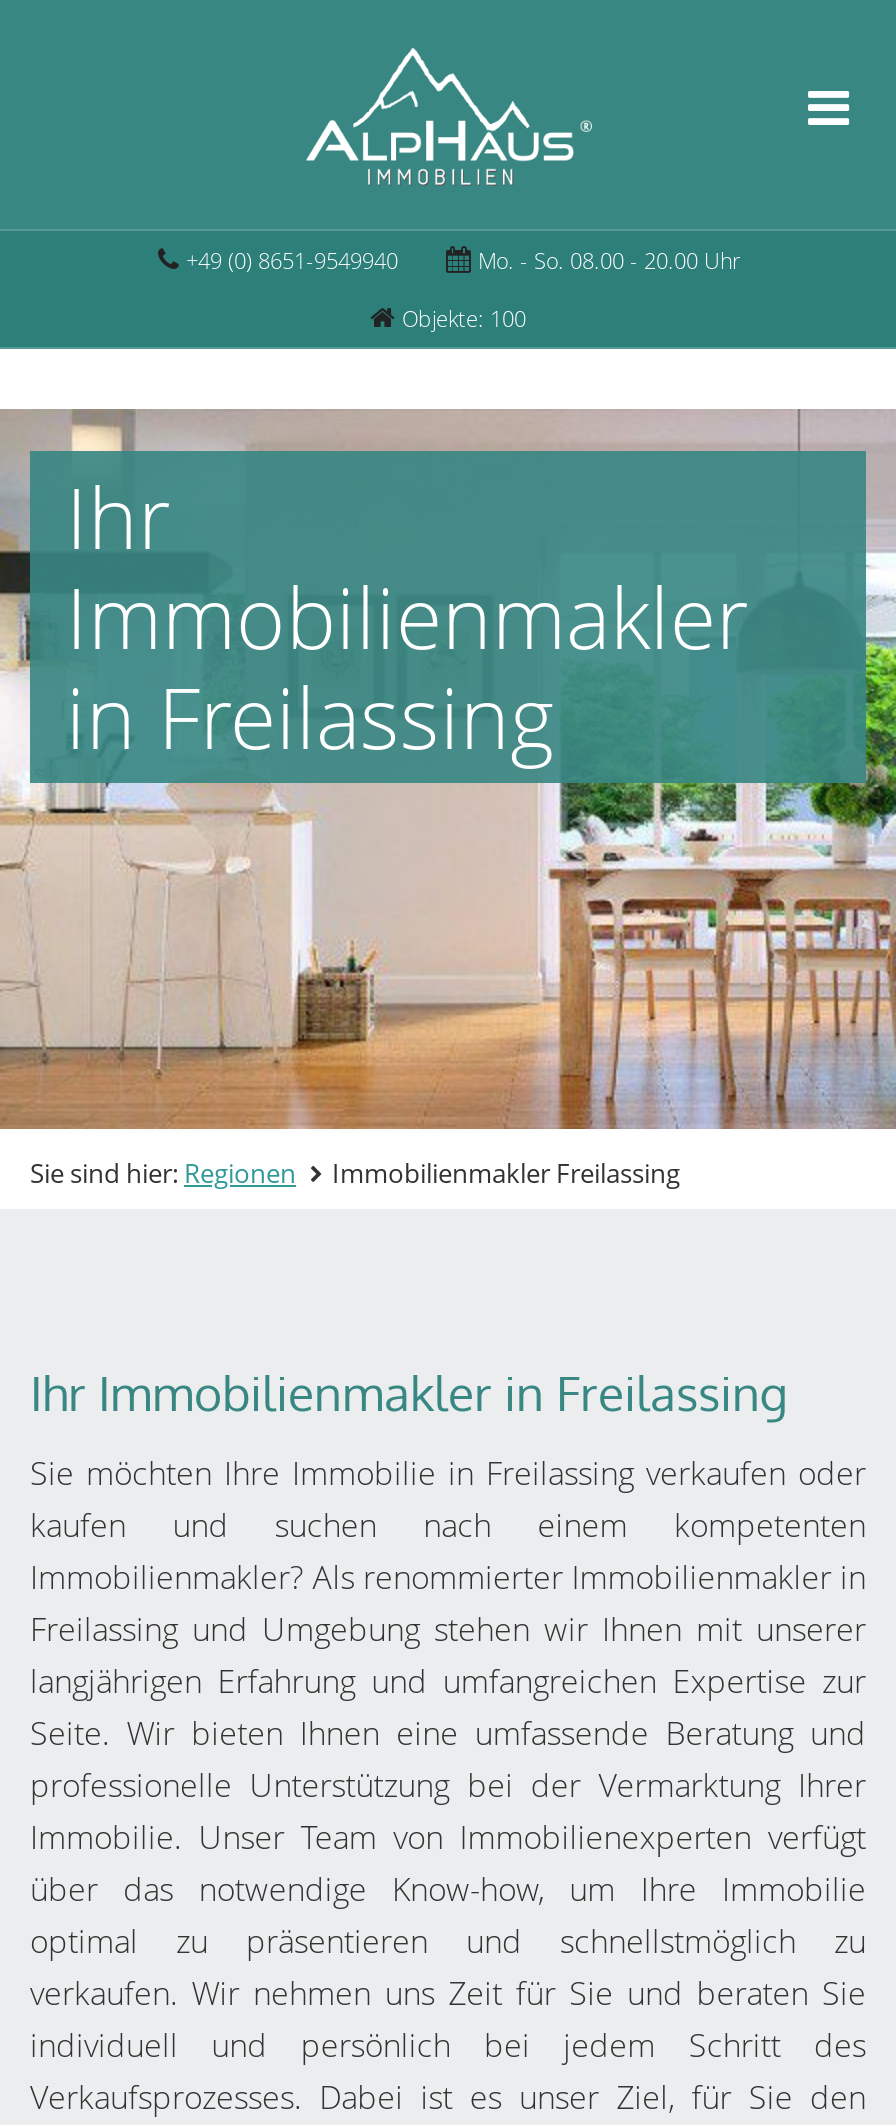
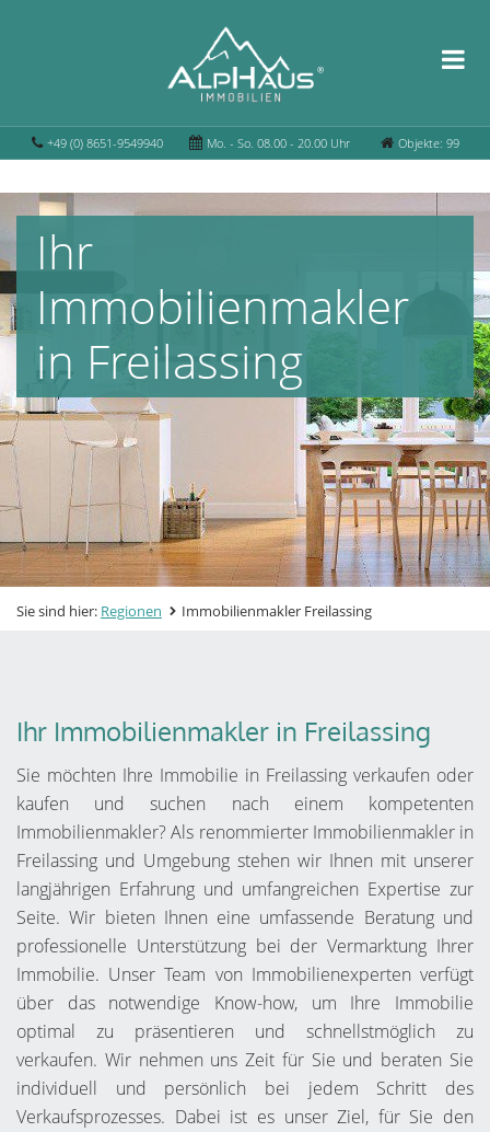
[396,303,526,333] Objekte: 100 -> [395,135,459,151] Objekte: 99

